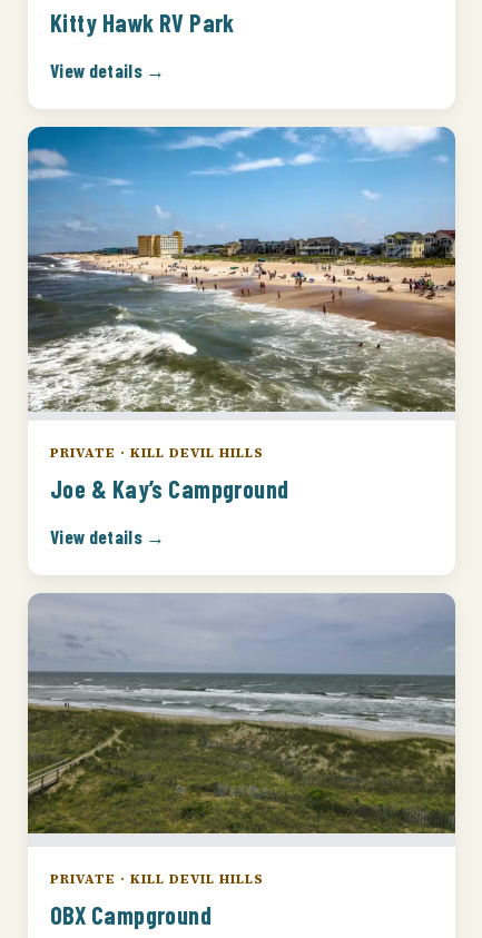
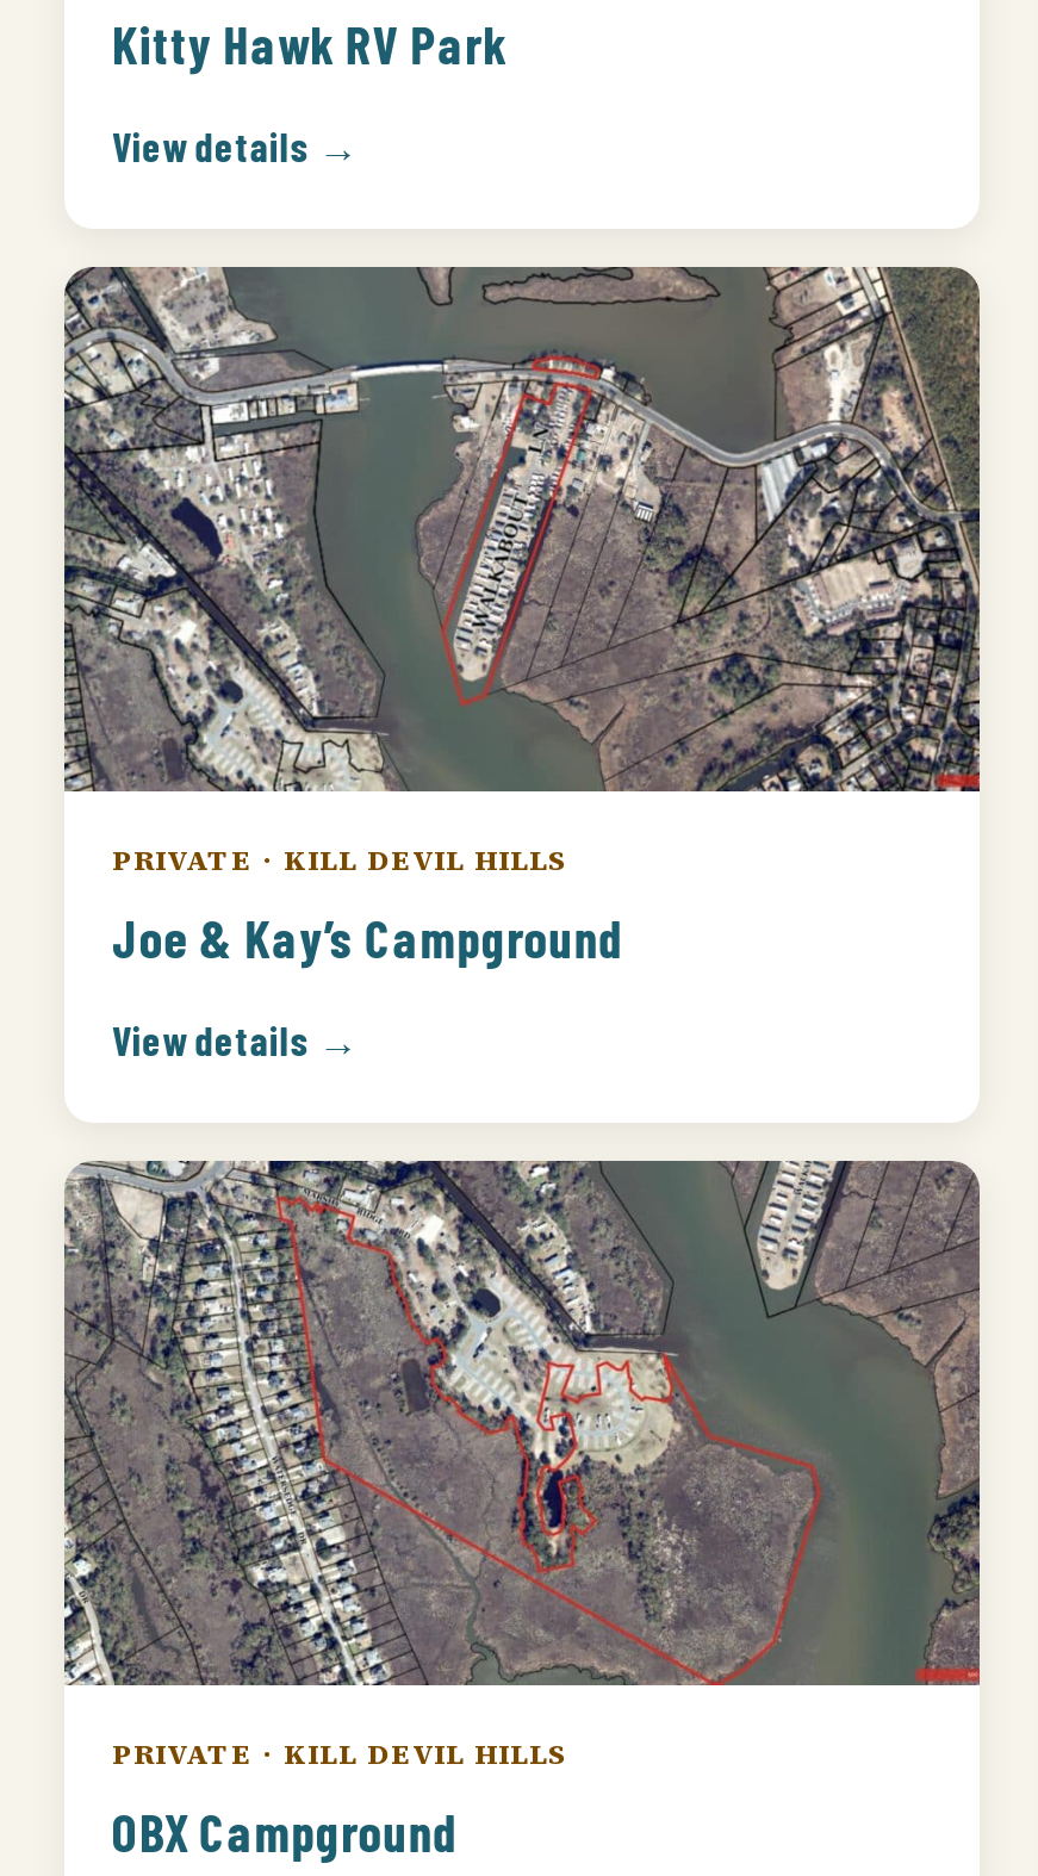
[27,126,456,414] [image] -> [62,265,982,794] [image]
[28,593,455,838] [image] -> [62,1161,982,1688] [image]

